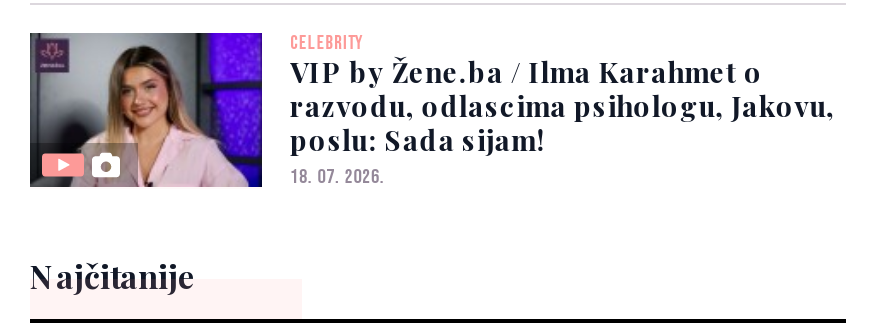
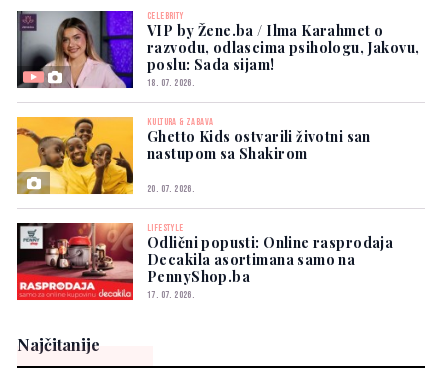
none -> [16,116,393,301] [image] | KULTURA & ZABAVA | Ghetto Kids ostvarili životni san | nastupom sa Shakirom | 20. 07. 2026. | LIFESTYLE | Odlični popusti: Online rasprodaja | Decakila asortimana samo na | PennyShop.ba | 17. 07. 2026.
none -> [16,222,133,301] [image]

